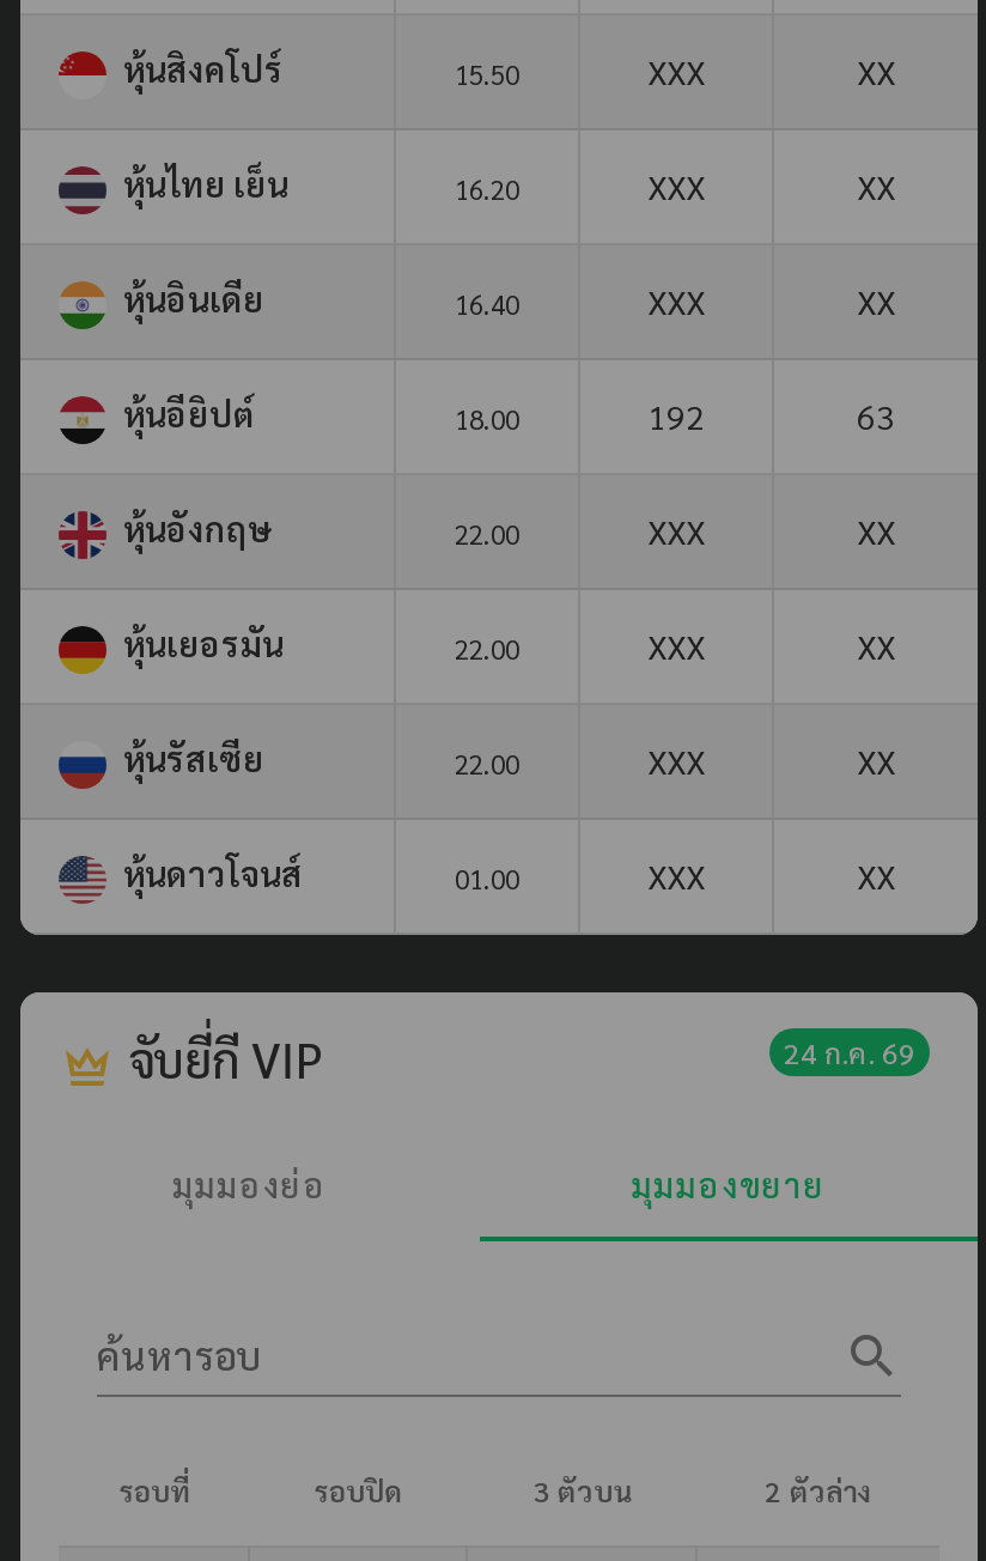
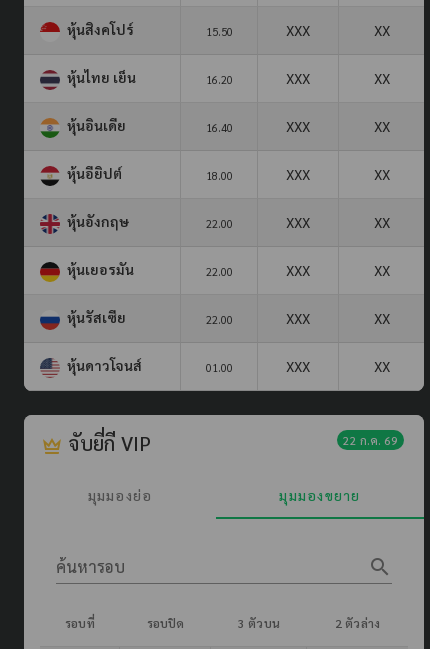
[647,393,895,436] 192 | 63 -> [286,165,389,183] XXX | XX
[784,1033,915,1071] 24 ก.ค. 69 -> [343,432,398,448] 22 ก.ค. 69

